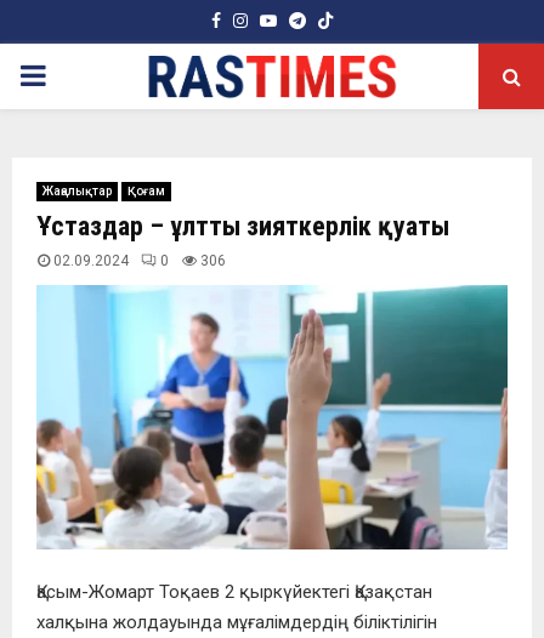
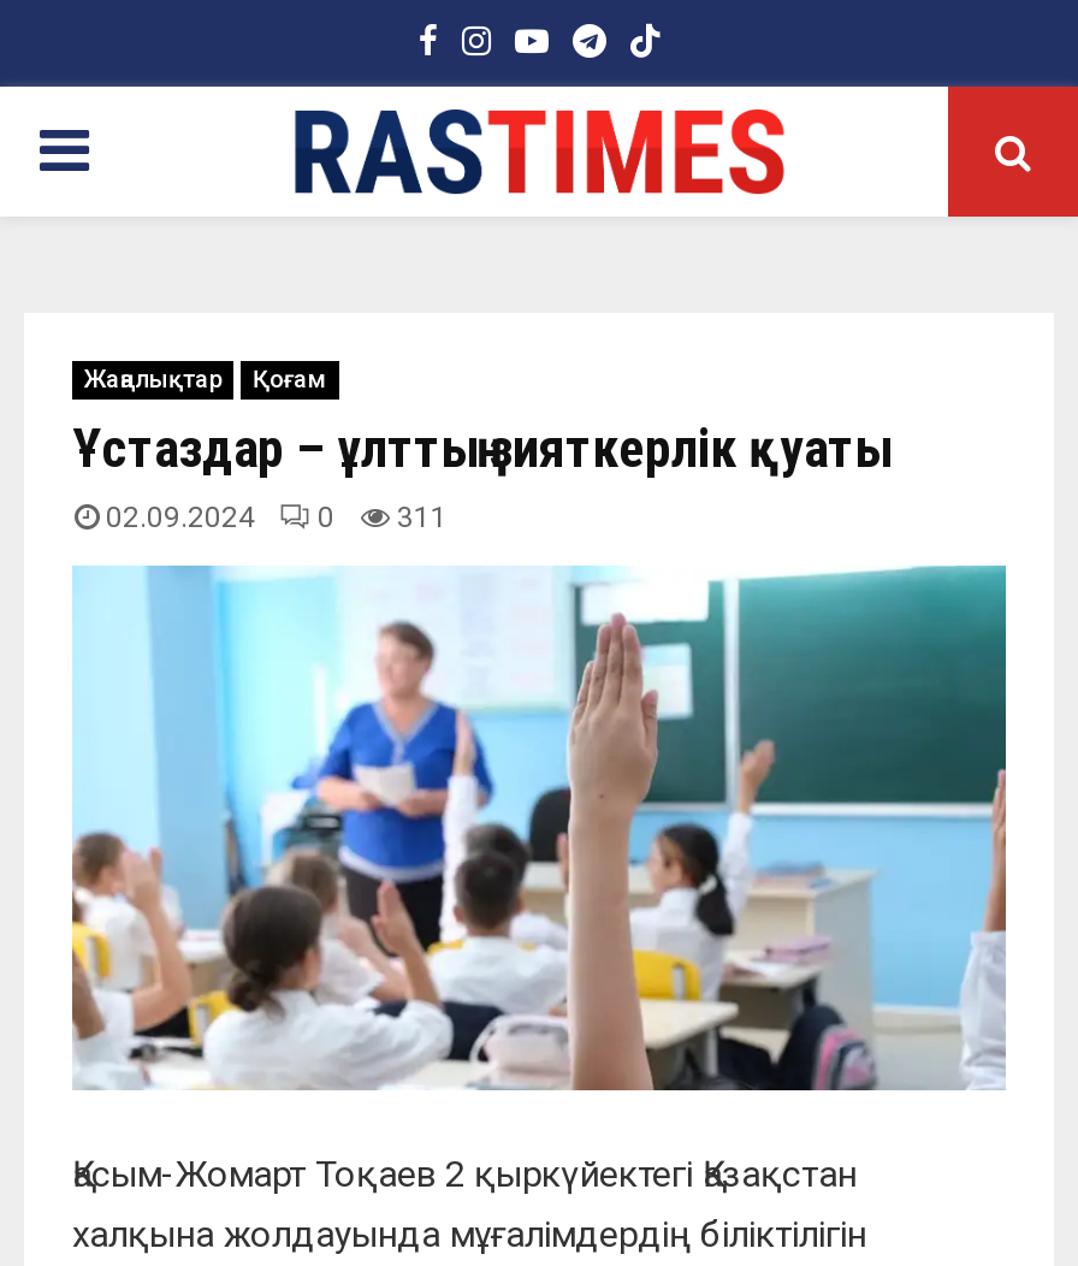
[53,252,226,269] 02.09.2024 0 306 -> [106,501,448,534] 02.09.2024 0 311

